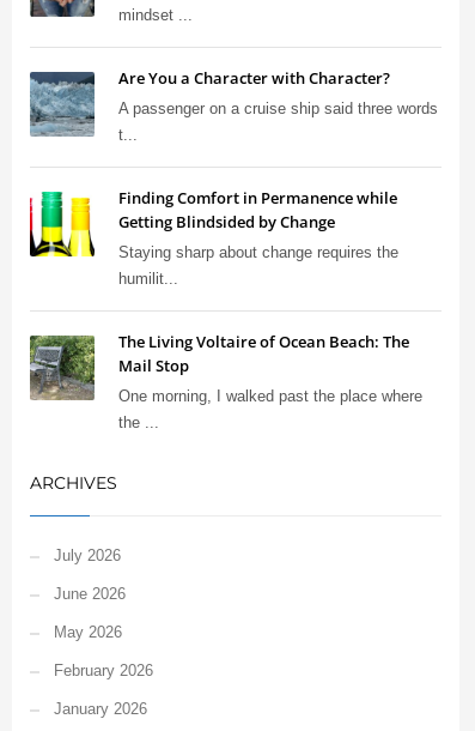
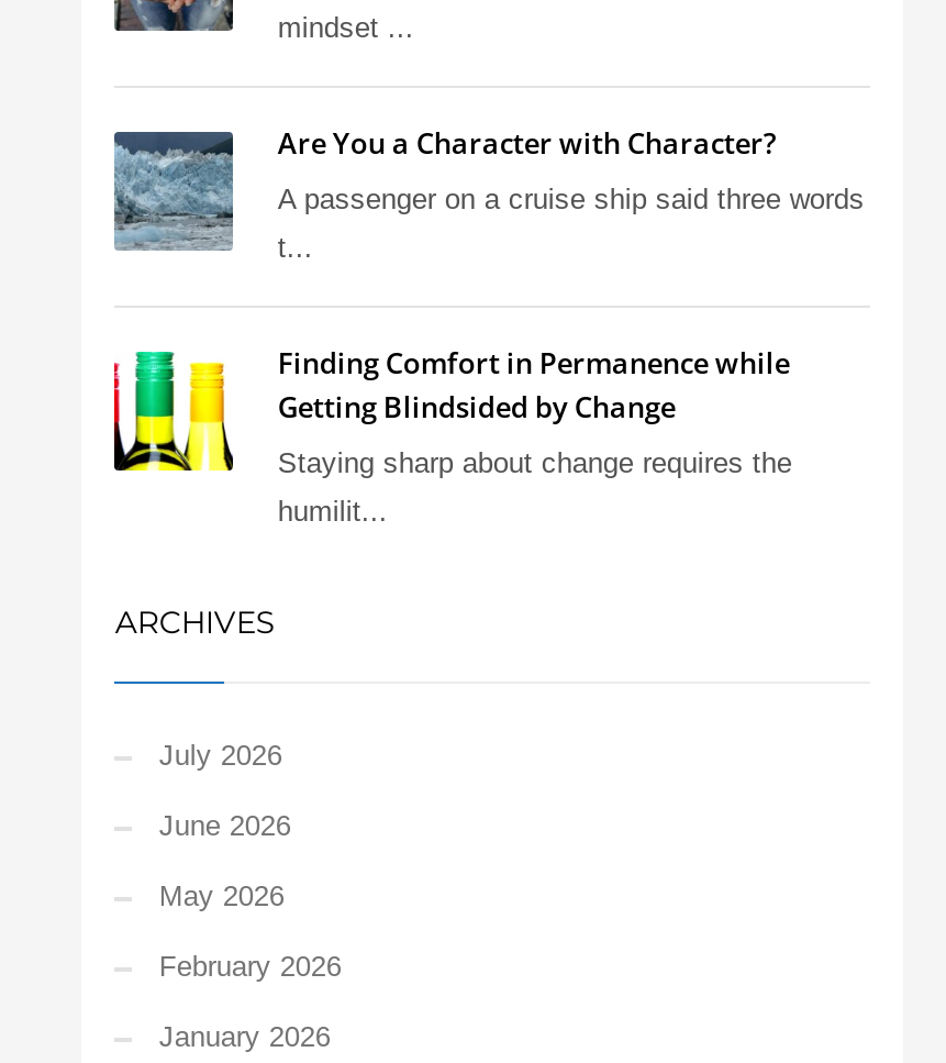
[29,331,423,431] [image] | The Living Voltaire of Ocean Beach: The | Mail Stop | One morning, I walked past the place where | the ... -> none

